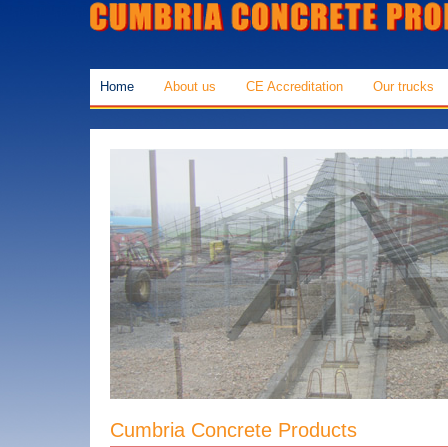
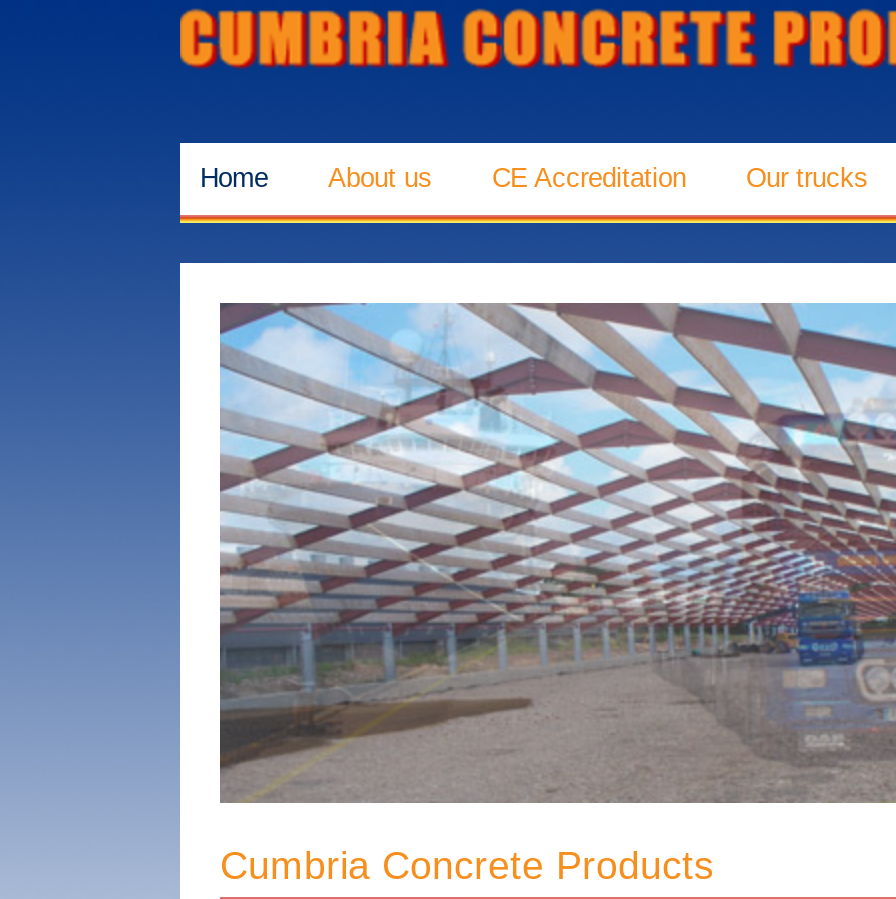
[110,149,445,397] [image] -> [218,301,890,803] [image]

